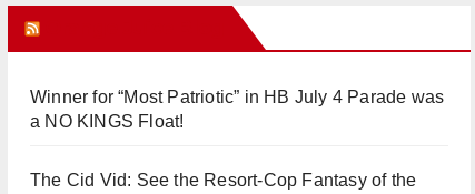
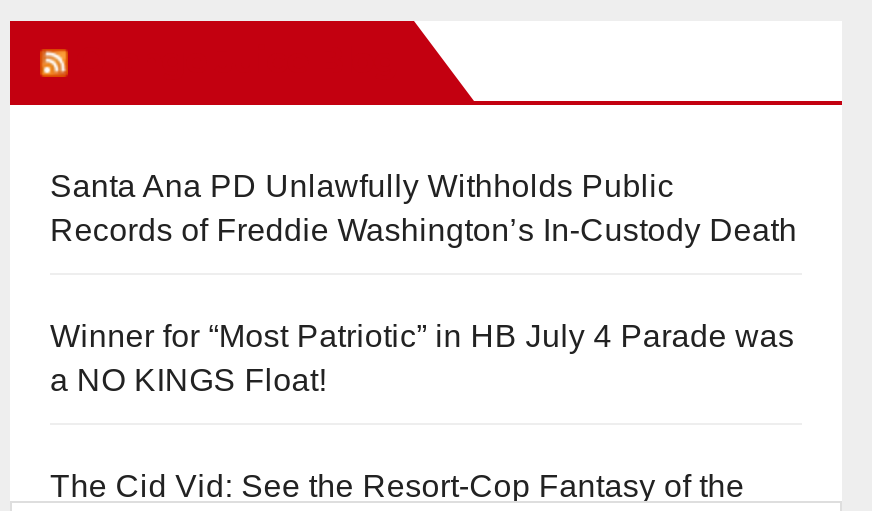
none -> [50,168,797,246] Santa Ana PD Unlawfully Withholds Public | Records of Freddie Washington’s In-Custody Death

